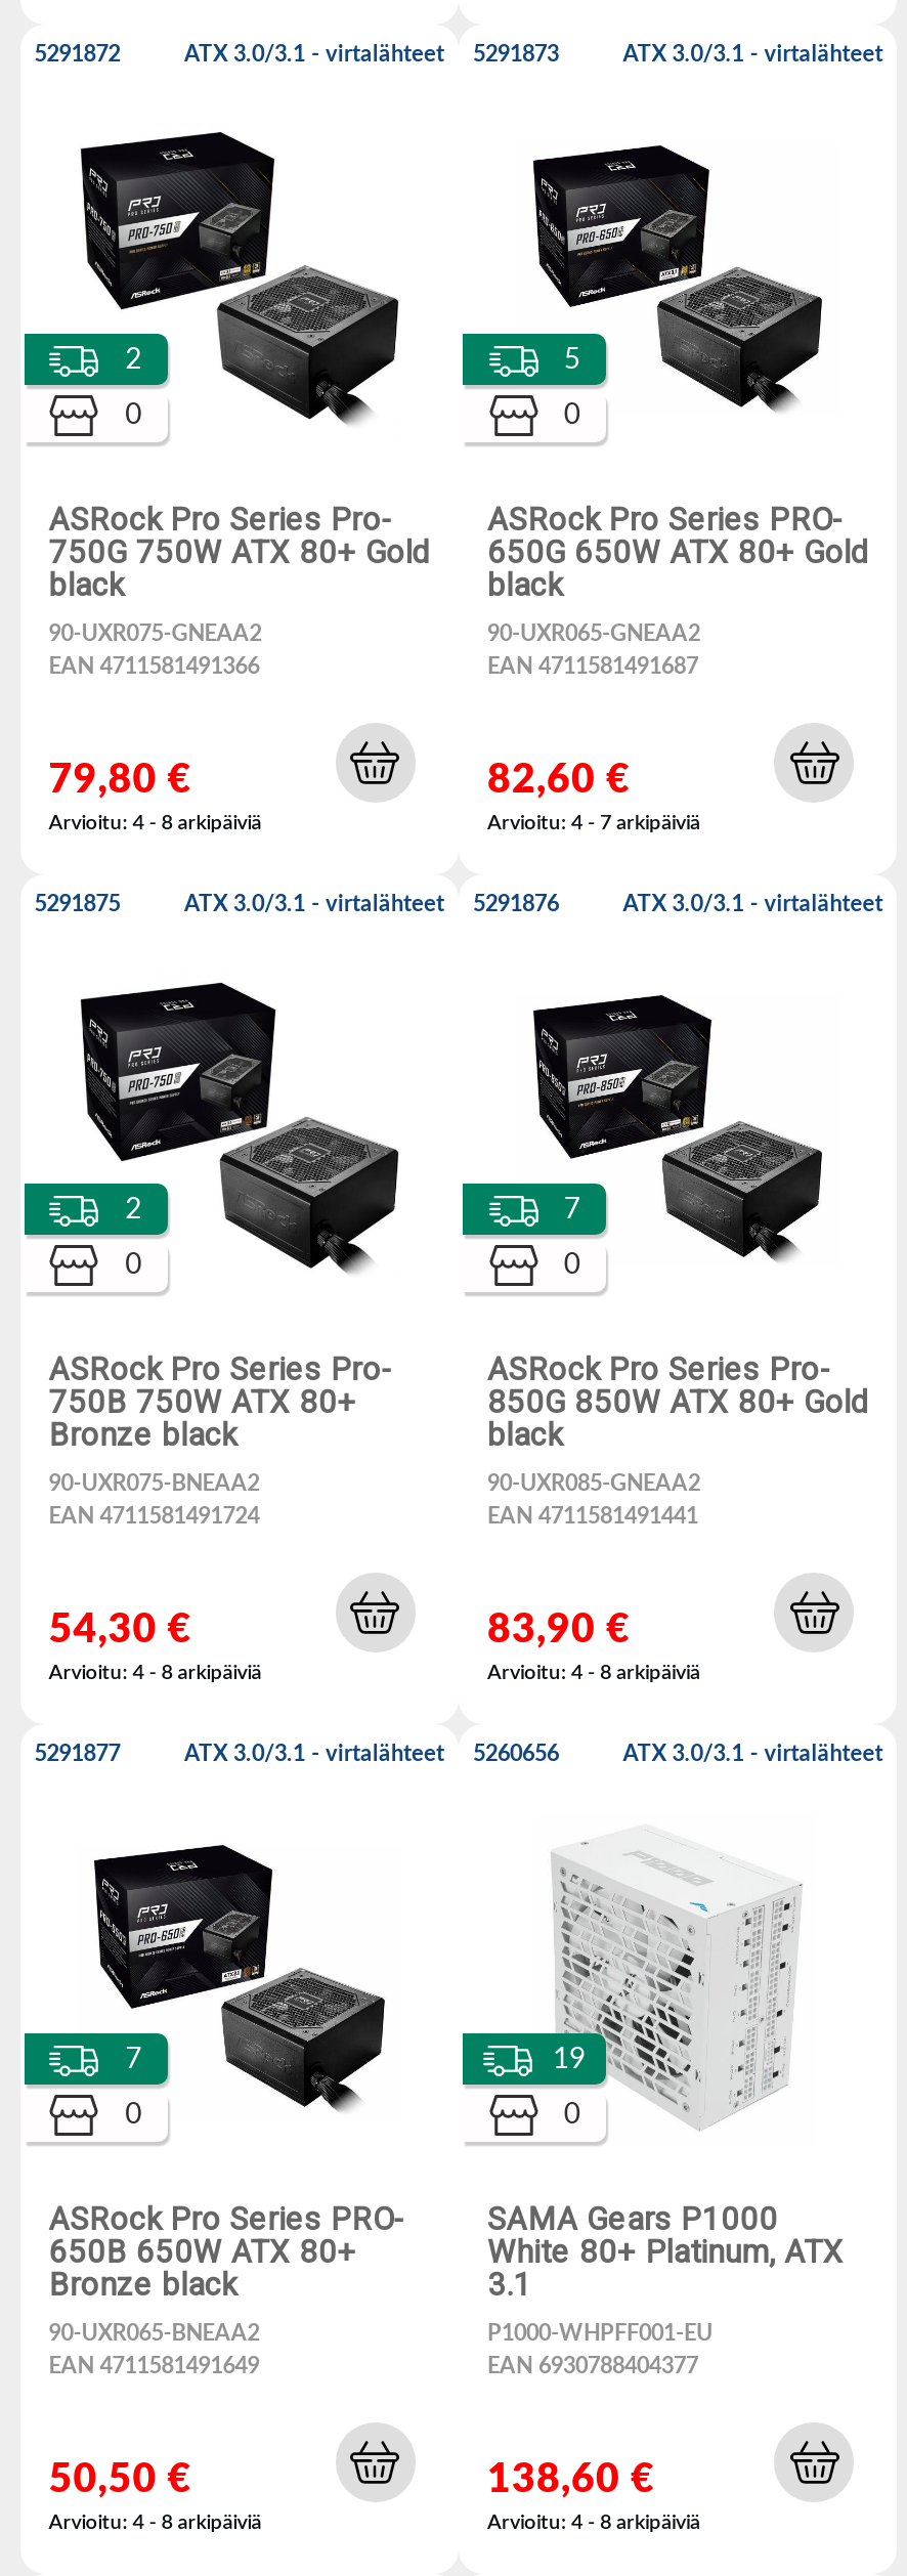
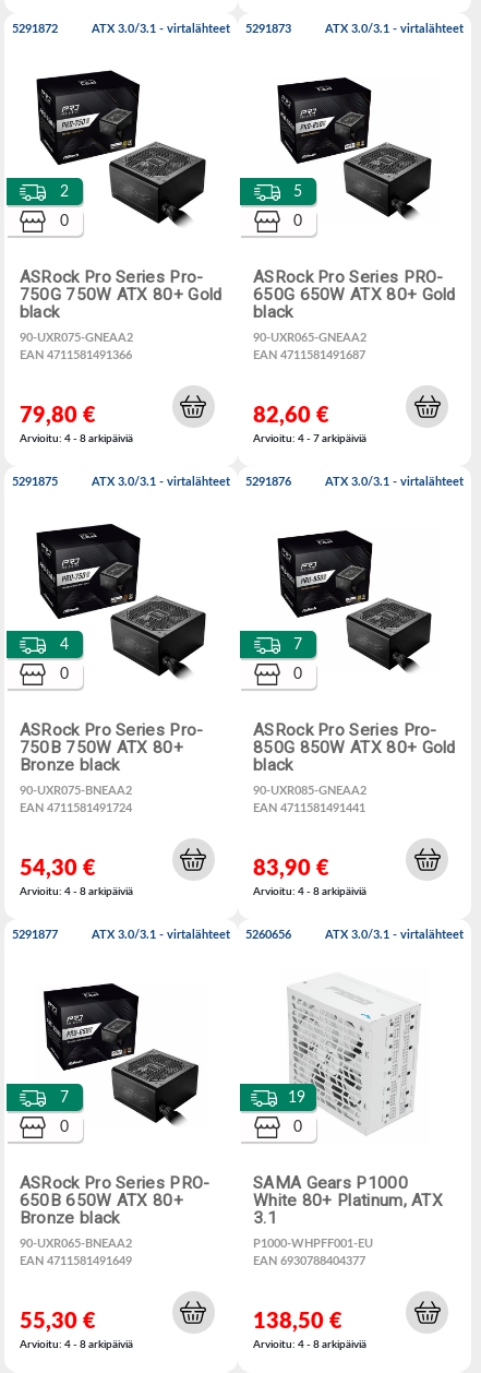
[125,1195,141,1223] 2 -> [60,637,69,652] 4
[49,2460,192,2501] 50,50 € -> [19,1311,96,1333] 55,30 €
[487,2460,655,2501] 138,60 € -> [253,1311,342,1333] 138,50 €

